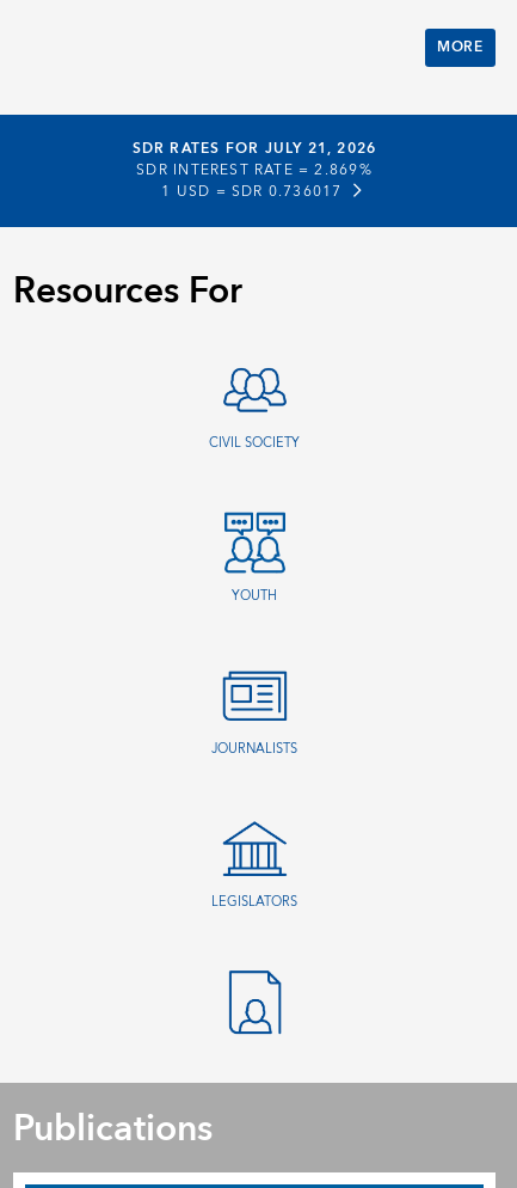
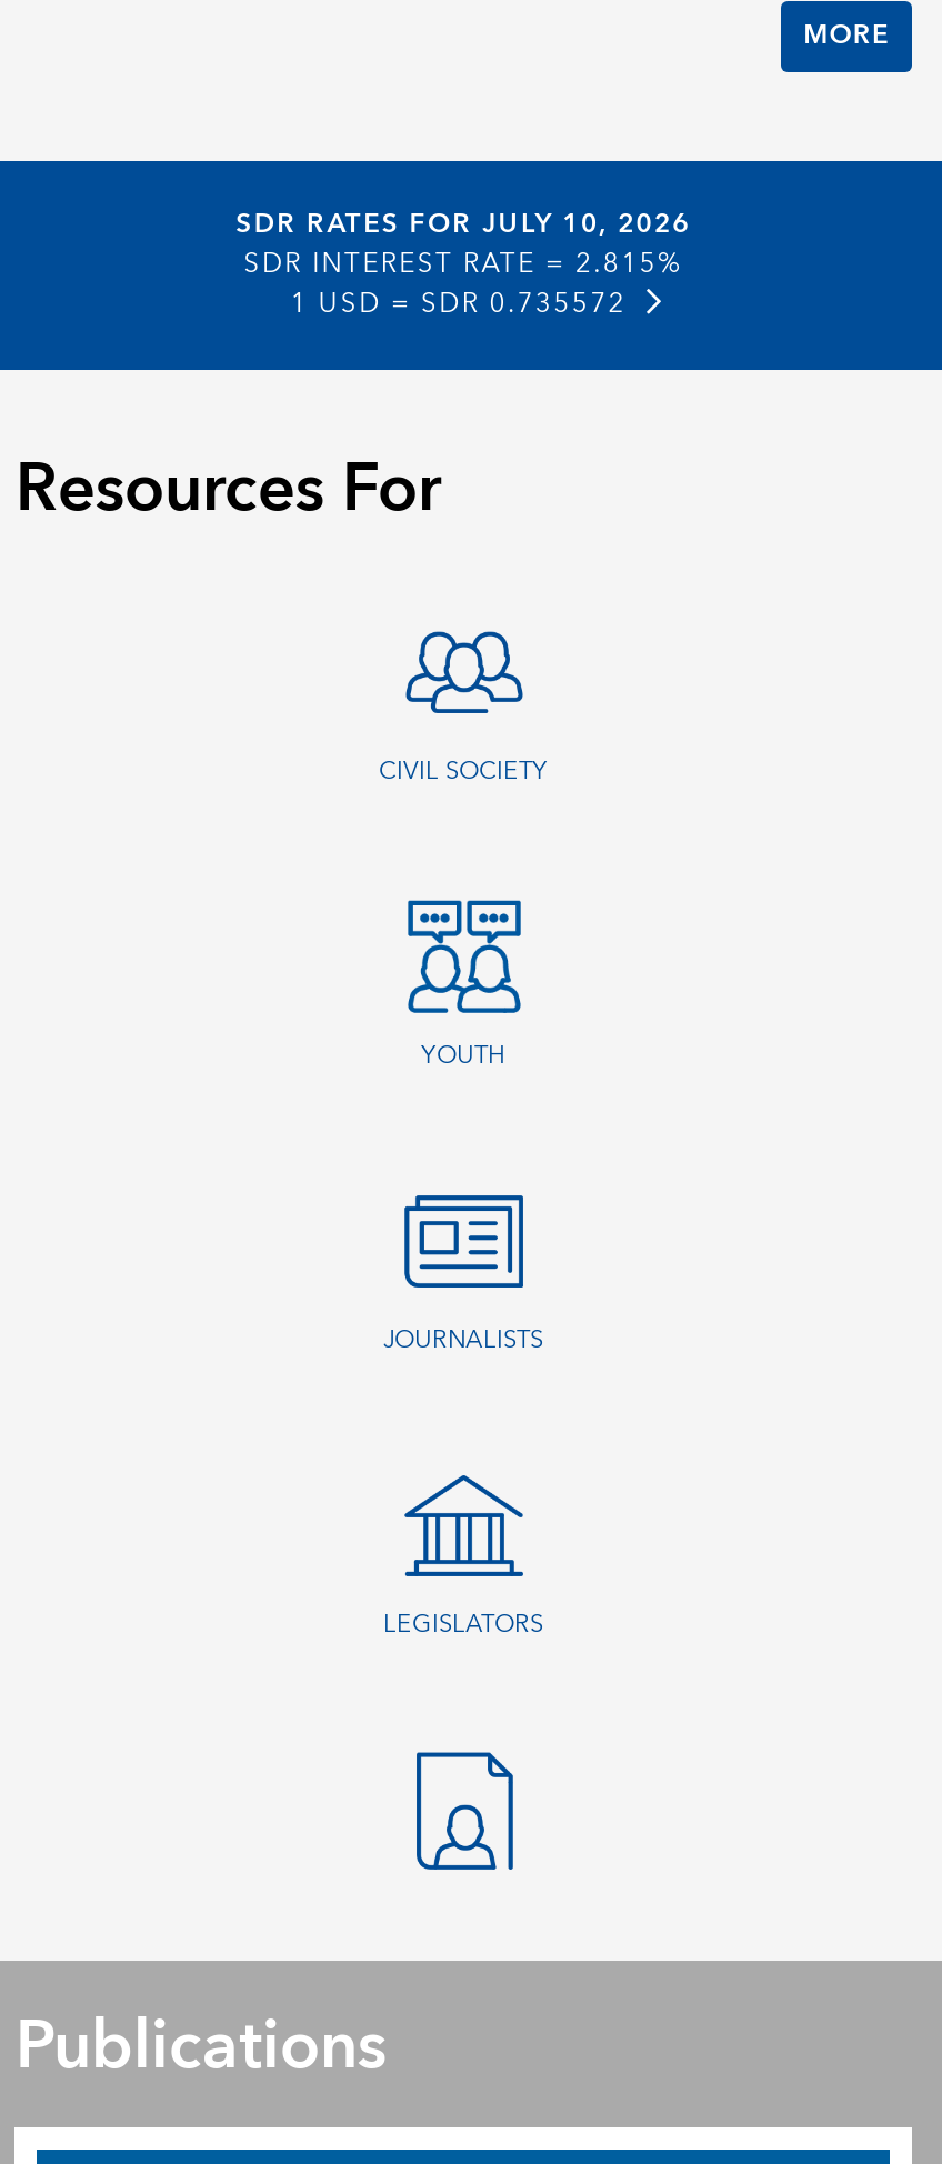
[132,136,376,161] SDR RATES FOR JULY 21, 2026 -> [236,200,691,247] SDR RATES FOR JULY 10, 2026
[136,157,372,182] SDR INTEREST RATE = 2.869% -> [244,240,683,287] SDR INTEREST RATE = 2.815%
[162,179,342,204] 1 USD = SDR 0.736017 -> [291,280,627,327] 1 USD = SDR 0.735572

